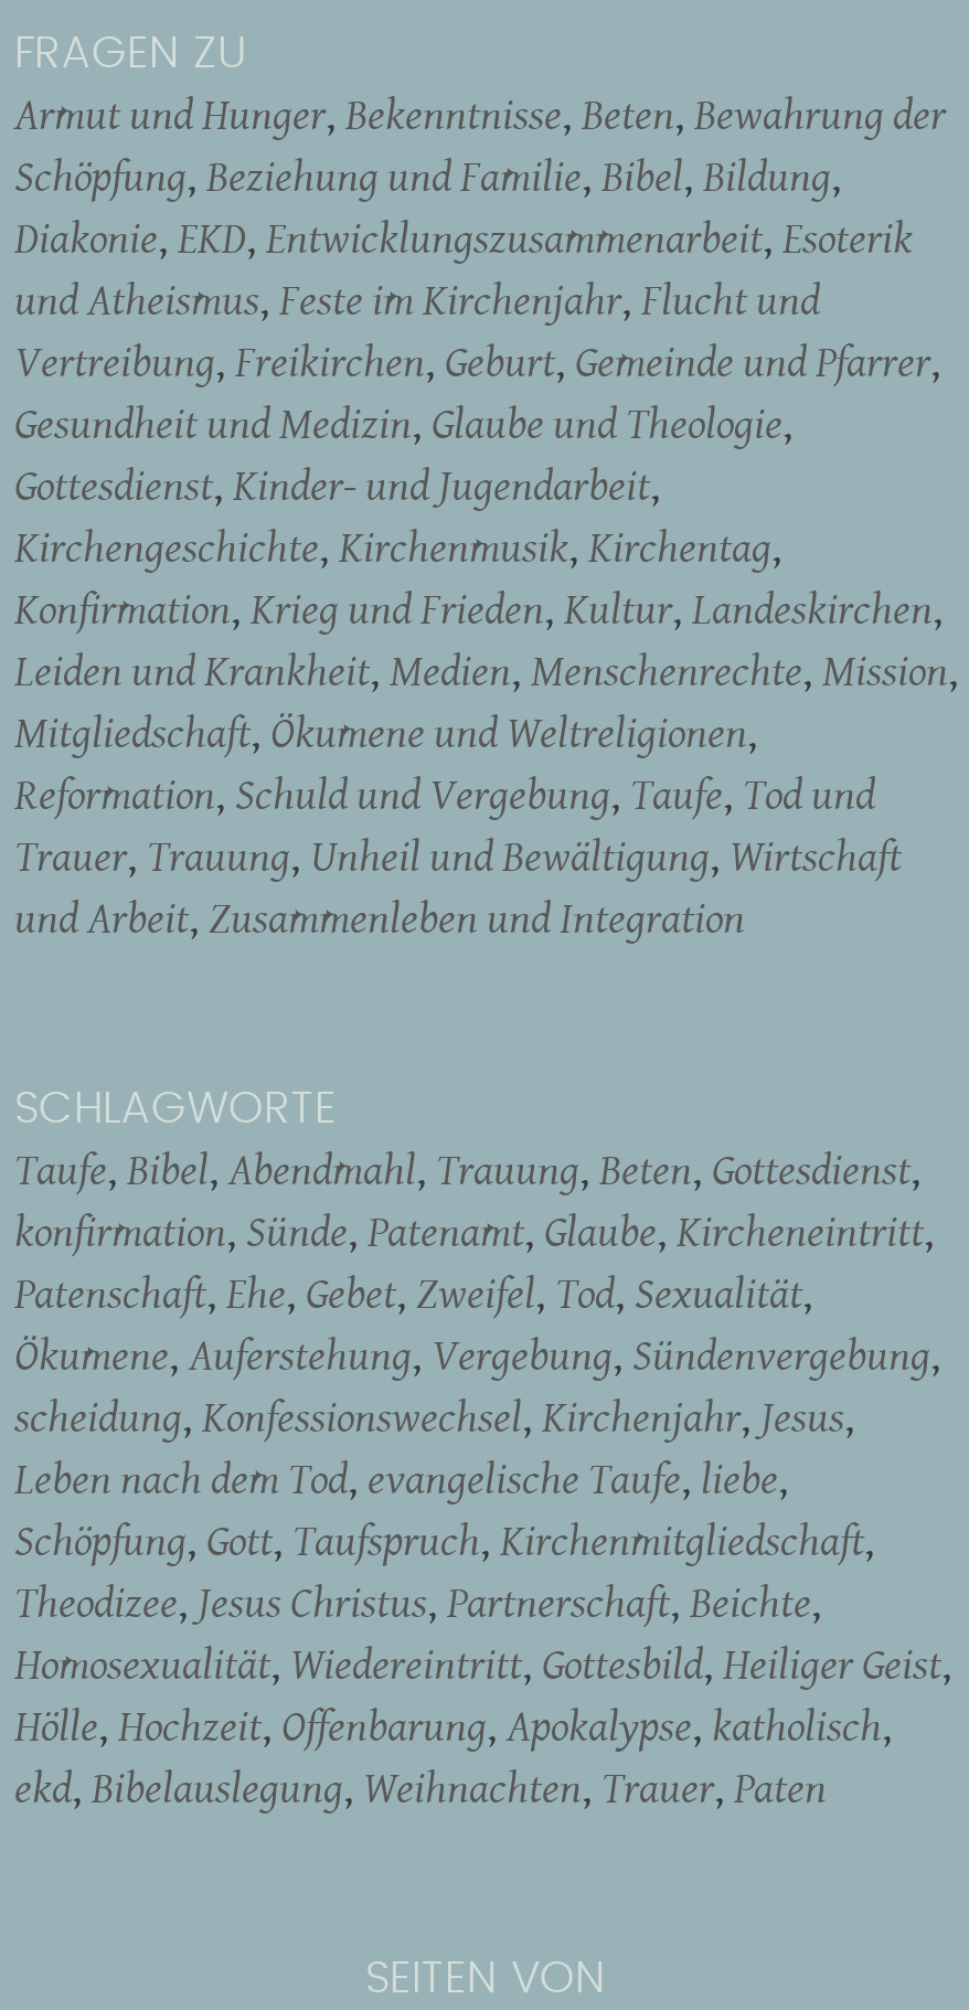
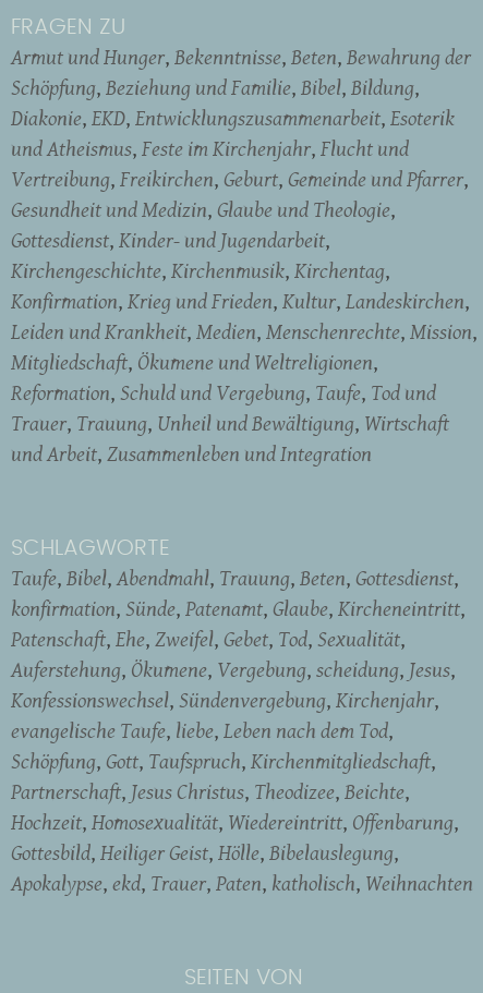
[14,1262,930,1509] Patenschaft Ehe Gebet Zweifel Tod Sexualität | Ökumene Auferstehung Vergebung Sündenvergebung | scheidung Konfessionswechsel Kirchenjahr Jesus | Leben nach dem Tod evangelische Taufe liebe -> [11,623,450,746] Patenschaft Ehe Zweifel Gebet Tod Sexualität | Auferstehung Ökumene Vergebung scheidung Jesus | Konfessionswechsel Sündenvergebung Kirchenjahr | evangelische Taufe liebe Leben nach dem Tod
[14,1571,941,1818] Theodizee Jesus Christus Partnerschaft Beichte | Homosexualität Wiedereintritt Gottesbild Heiliger Geist | Hölle Hochzeit Offenbarung Apokalypse katholisch | ekd Bibelauslegung Weihnachten Trauer Paten -> [11,776,473,898] Partnerschaft Jesus Christus Theodizee Beichte | Hochzeit Homosexualität Wiedereintritt Offenbarung | Gottesbild Heiliger Geist Hölle Bibelauslegung | Apokalypse ekd Trauer Paten katholisch Weihnachten

